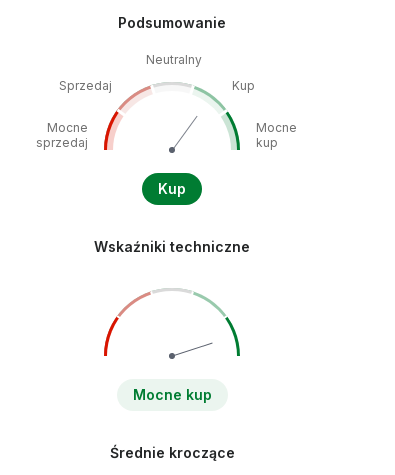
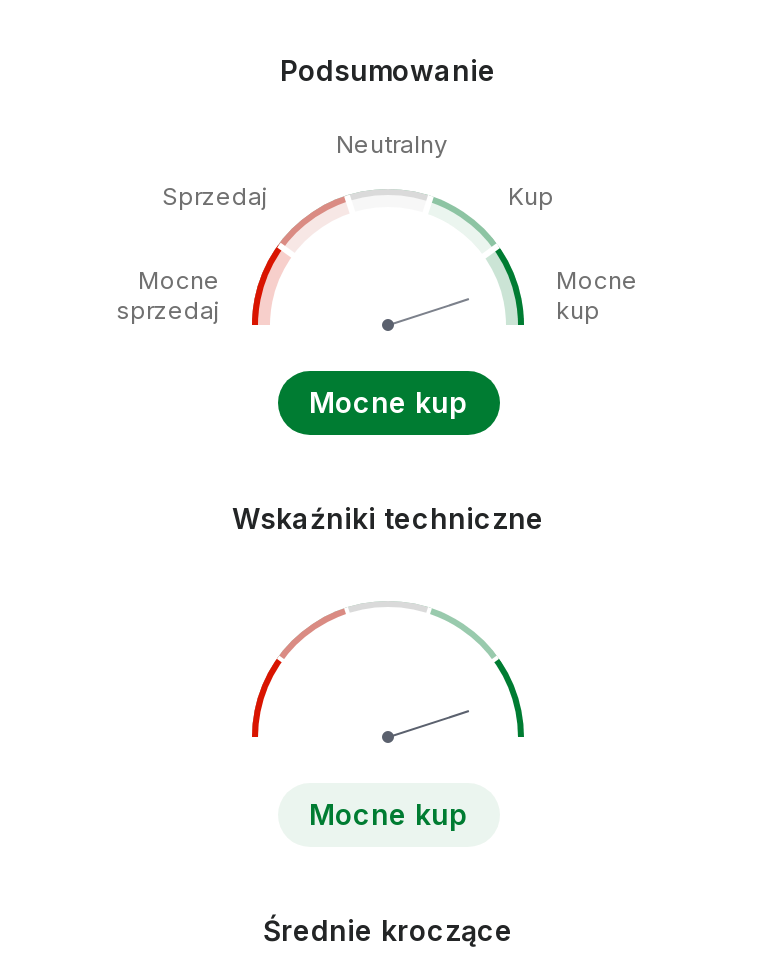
[158,180,186,197] Kup -> [309,385,467,419] Mocne kup

